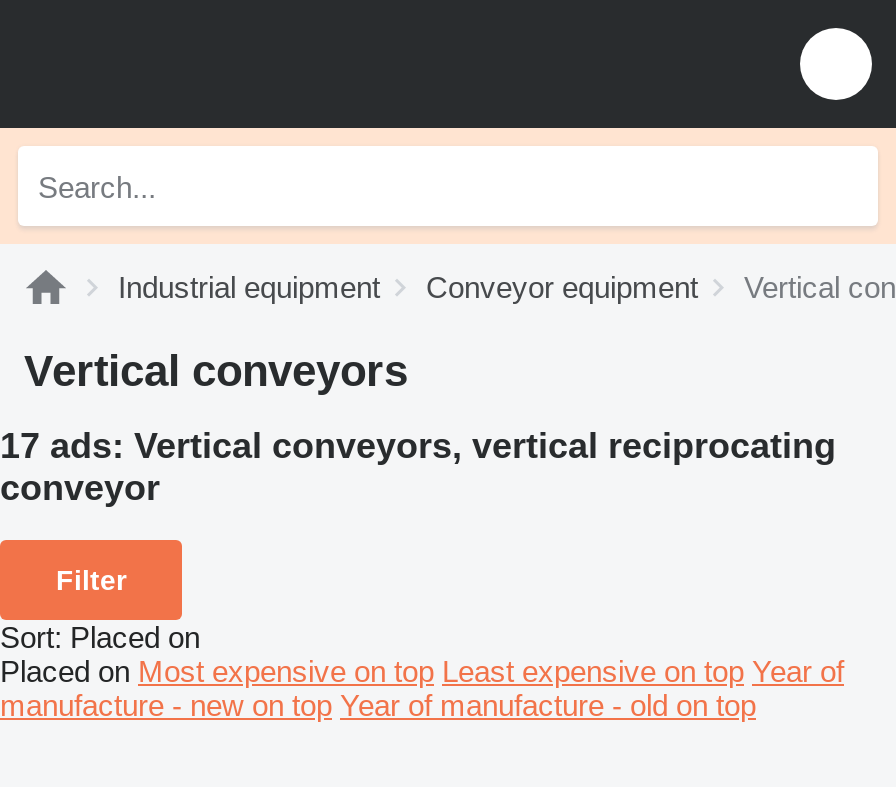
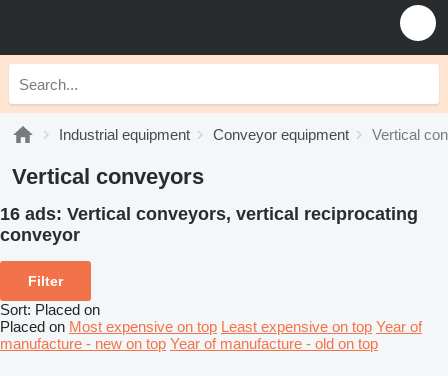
[0,426,836,466] 17 ads: Vertical conveyors, vertical reciprocating -> [0,204,418,224] 16 ads: Vertical conveyors, vertical reciprocating

